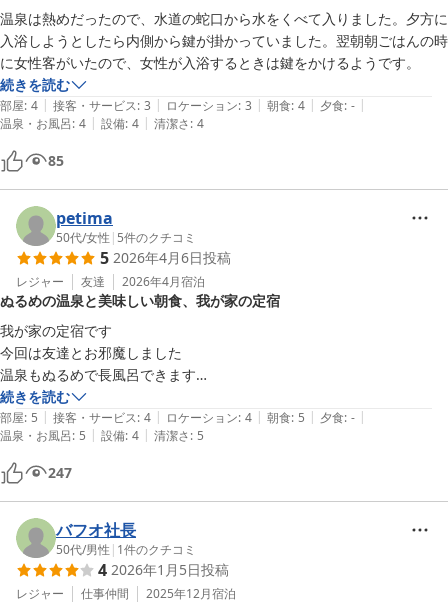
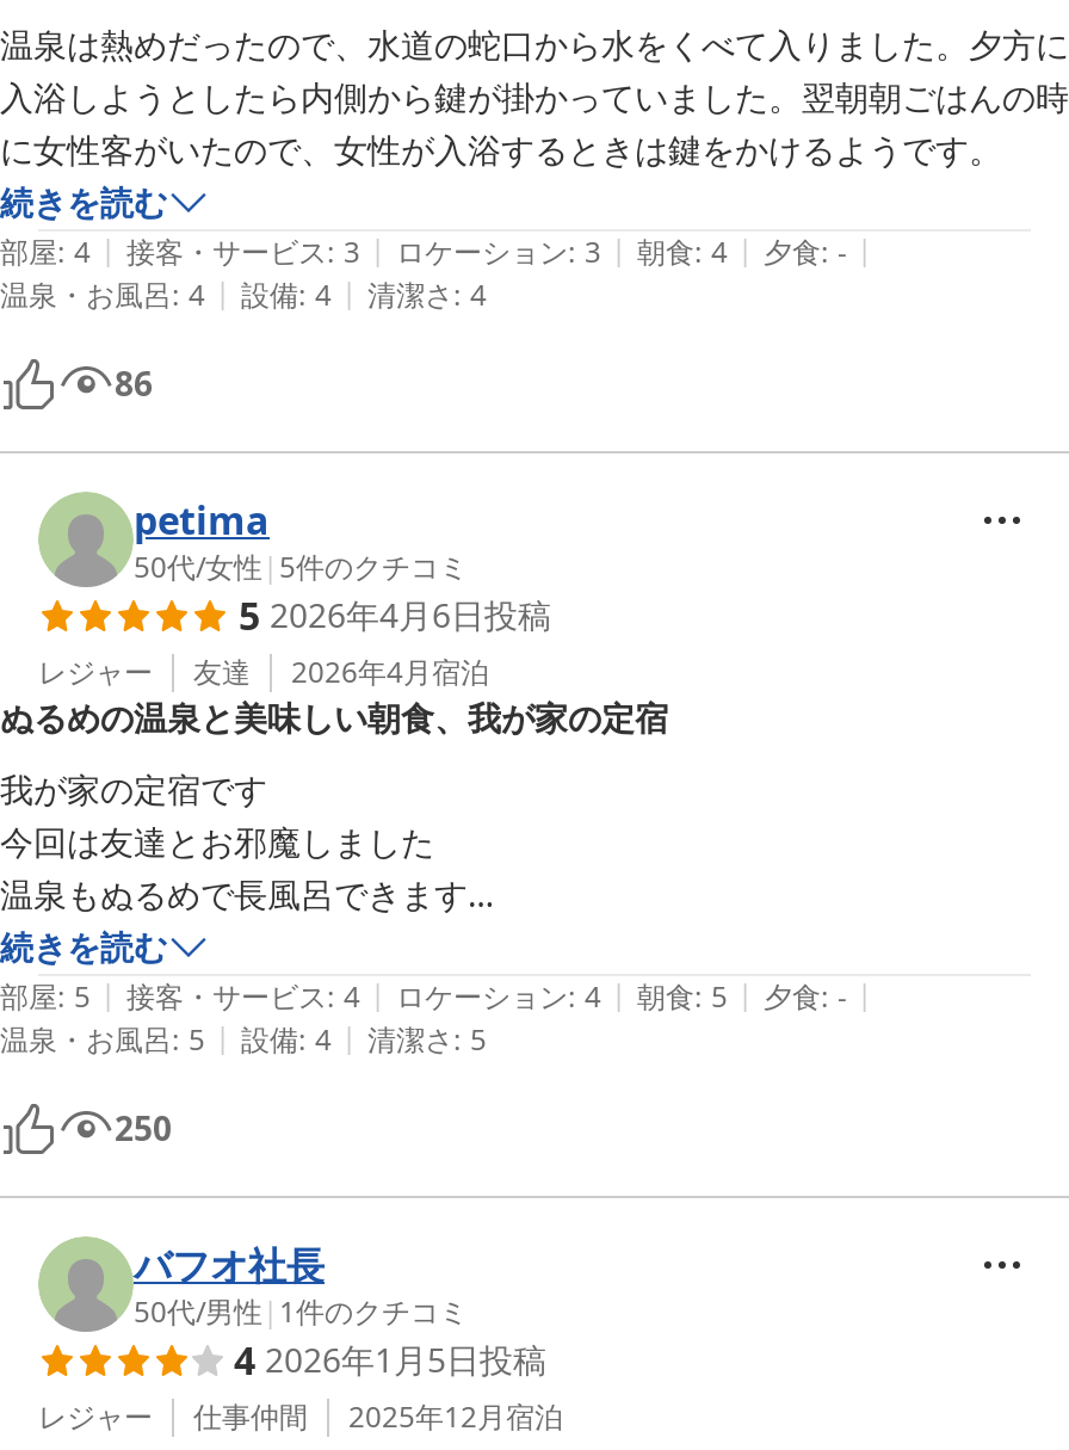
[48,151,64,170] 85 -> [115,360,153,406] 86
[48,463,72,482] 247 -> [115,1105,172,1150] 250

